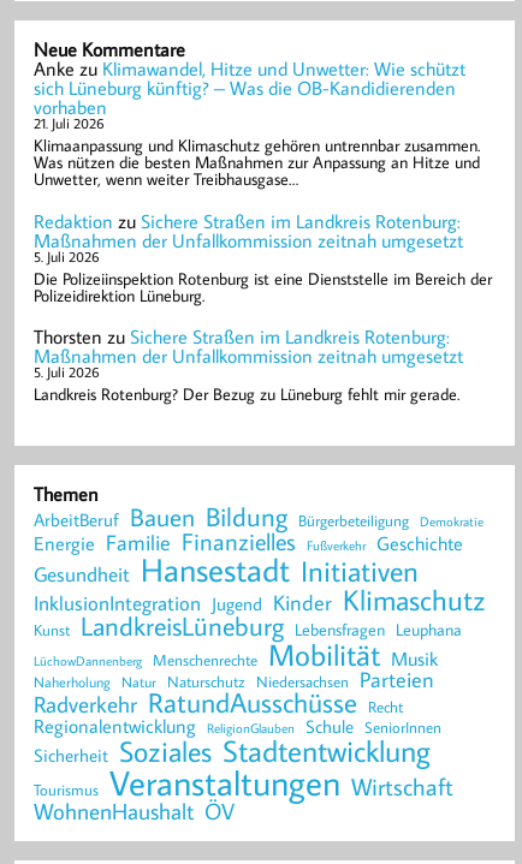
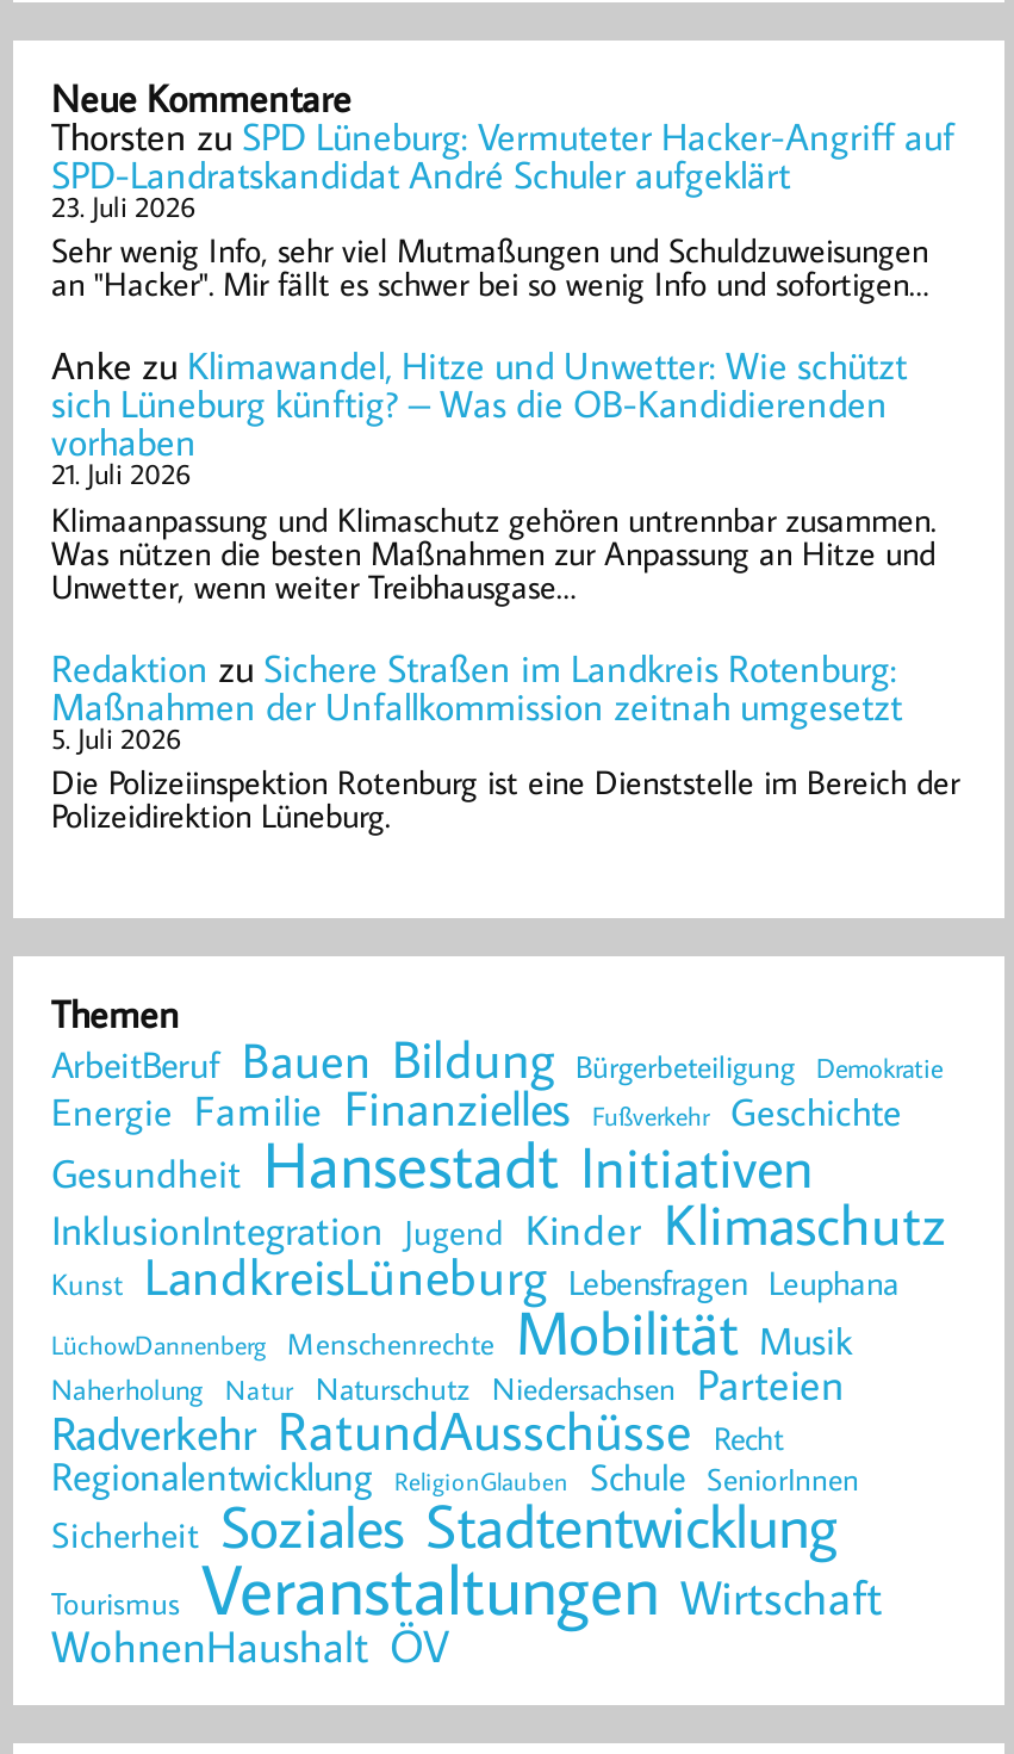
none -> [51,112,954,305] ThorstenzuSPD Lüneburg: Vermuteter Hacker-Angriff auf | SPD-Landratskandidat André Schuler aufgeklärt | 23. Juli 2026 | Sehr wenig Info, sehr viel Mutmaßungen und Schuldzuweisungen | an "Hacker". Mir fällt es schwer bei so wenig Info und sofortigen…
moved [34,56,492,306] -> [51,343,959,838]: Anke zu Klimawandel, Hitze und Unwetter: Wie schützt | sich Lüneburg künftig? – Was die OB-Kandidierenden | vorhaben | ... | Die Polizeiinspektion Rotenburg ist eine Dienststelle im Bereich der | Polizeidirektion Lüneburg.
[34,325,463,405] Thorsten zu Sichere Straßen im Landkreis Rotenburg: | Maßnahmen der Unfallkommission zeitnah umgesetzt | 5. Juli 2026 | Landkreis Rotenburg? Der Bezug zu Lüneburg fehlt mir gerade. -> none

